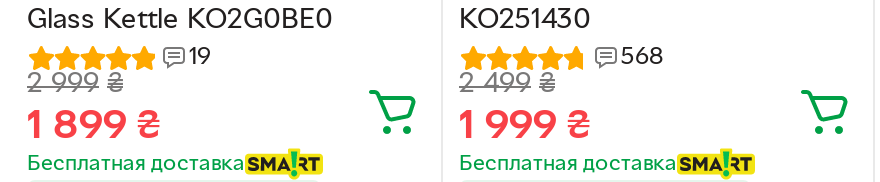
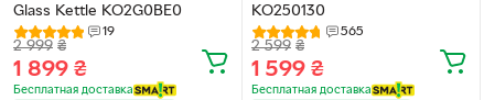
[459,8,591,34] KO251430 -> [251,5,325,19] KO250130
[459,46,663,146] 568 | 2 499 ₴ | 1 999 ₴ -> [251,25,364,80] 565 | 2 599 ₴ | 1 599 ₴

